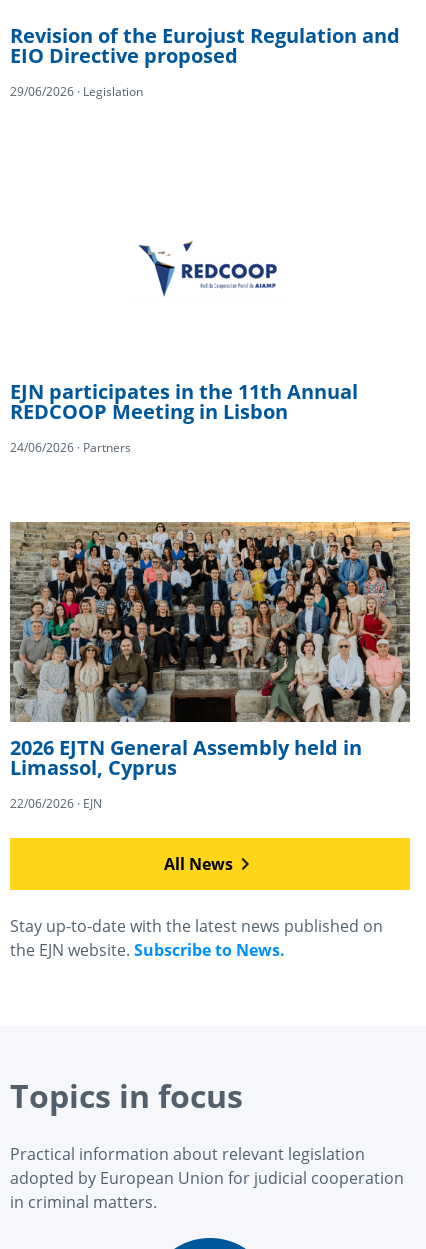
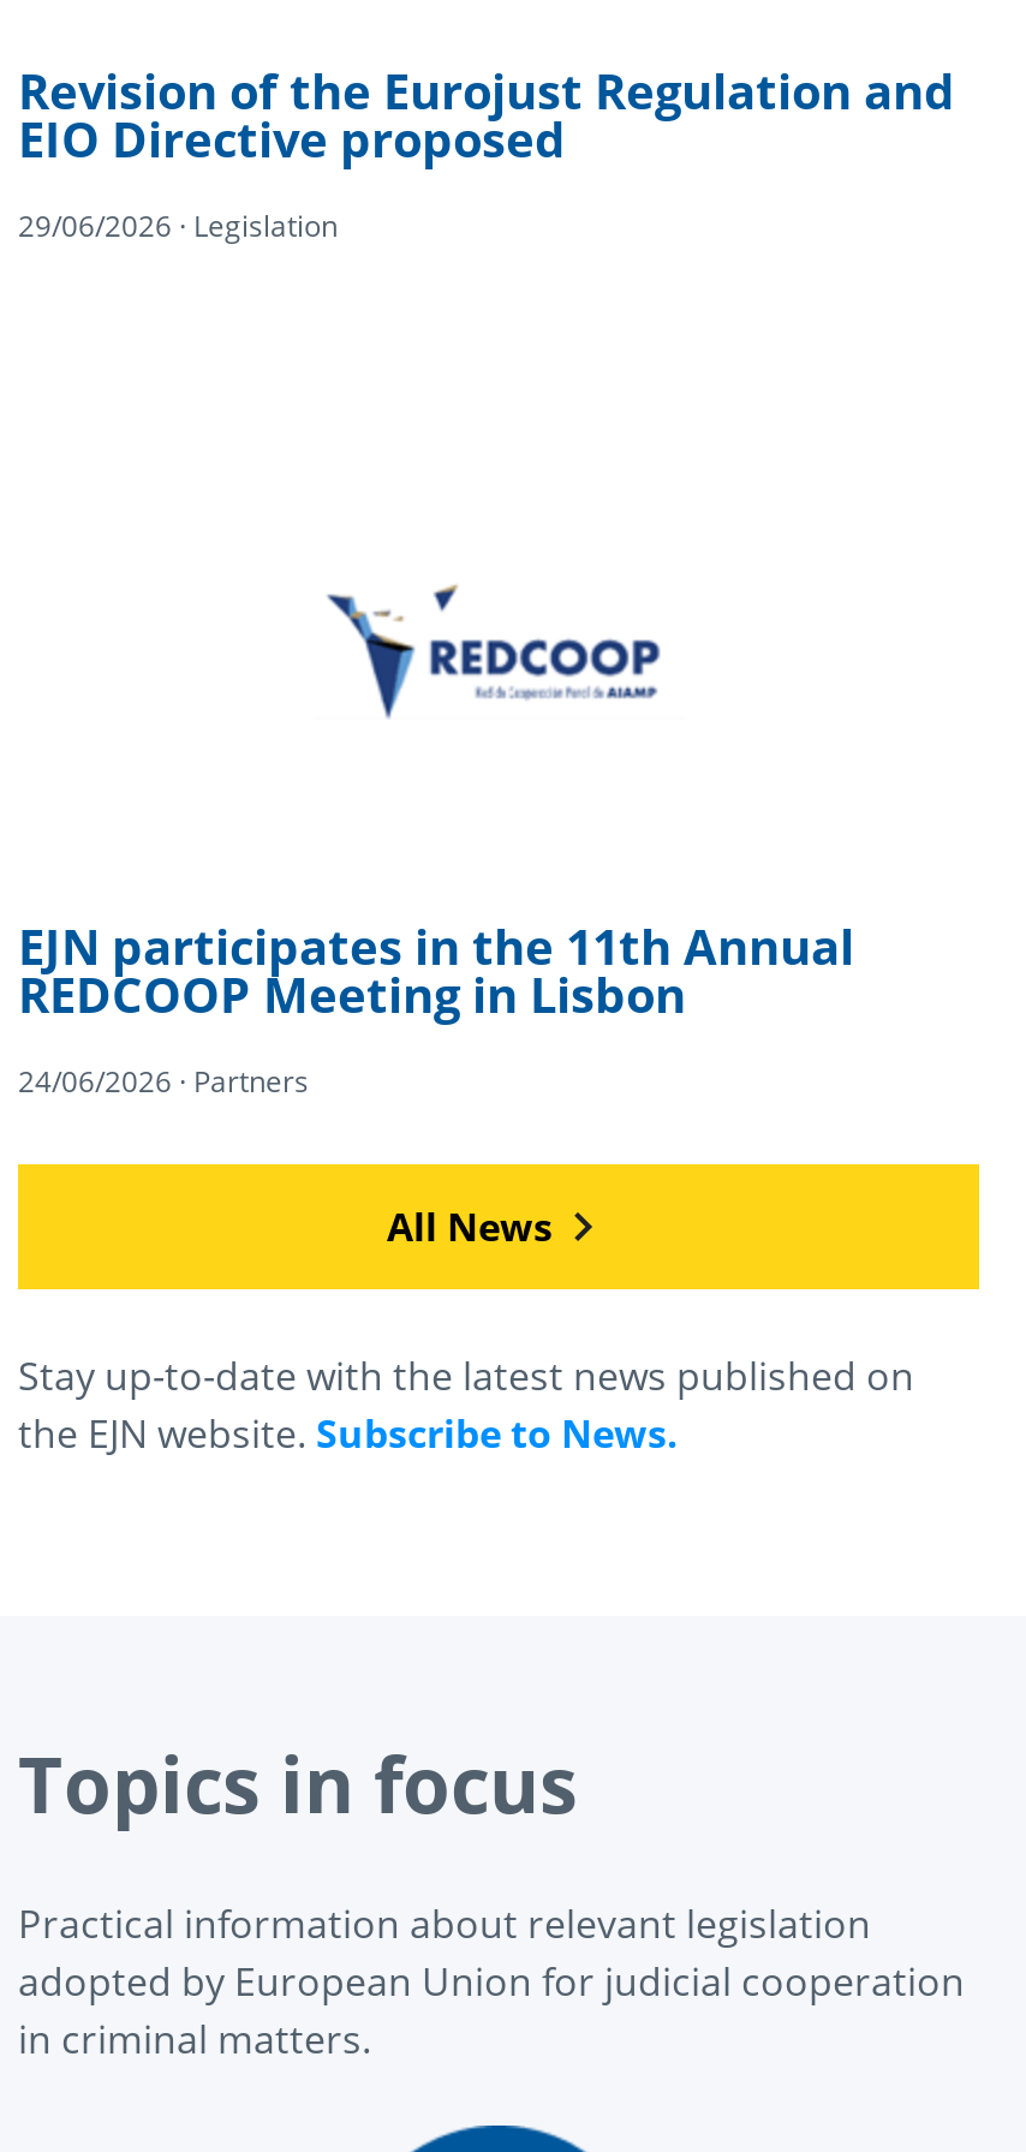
[9,521,411,812] [image] | 2026 EJTN General Assembly held in | Limassol, Cyprus | 22/06/2026 · EJN -> none

